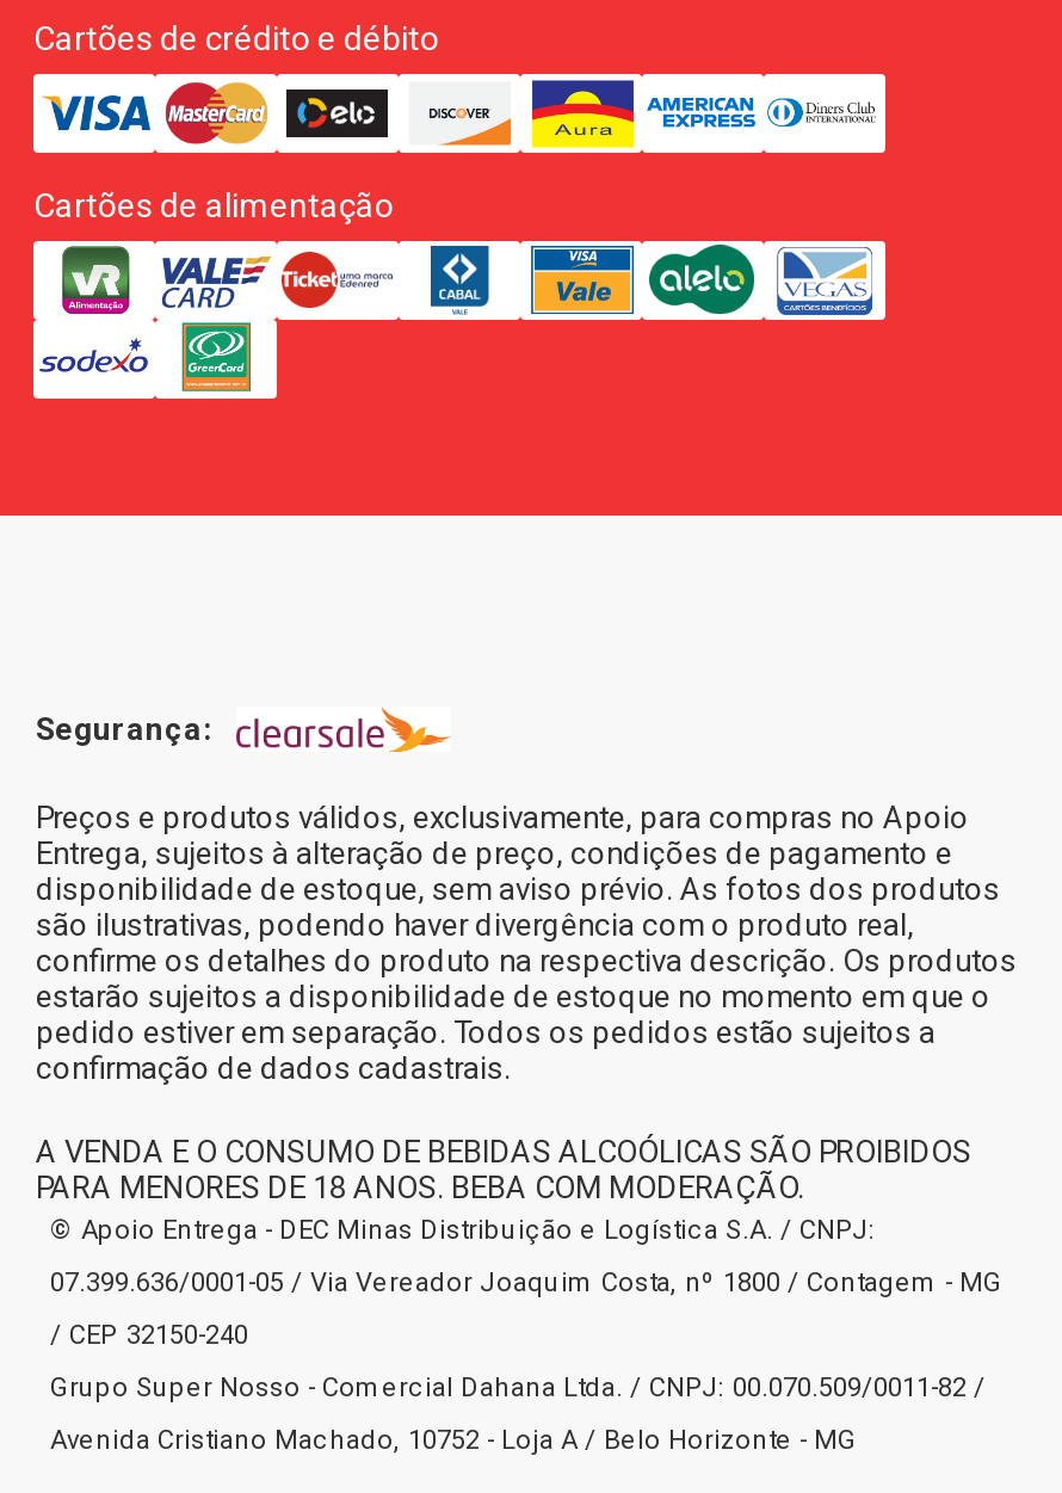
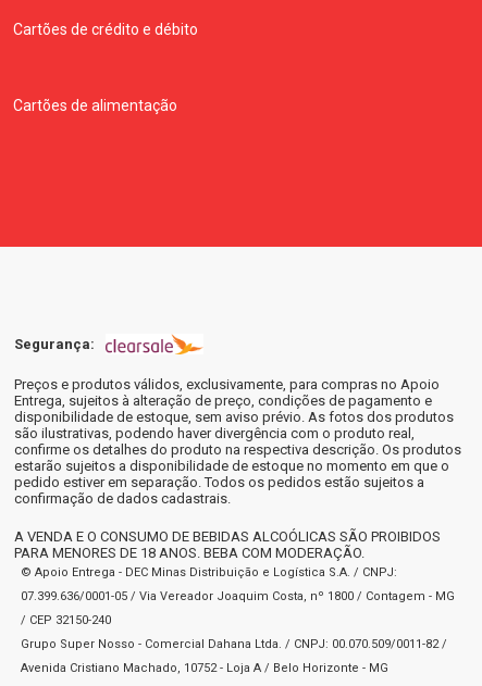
[31,72,888,155] [image] -> none
[31,239,888,401] [image] -> none

